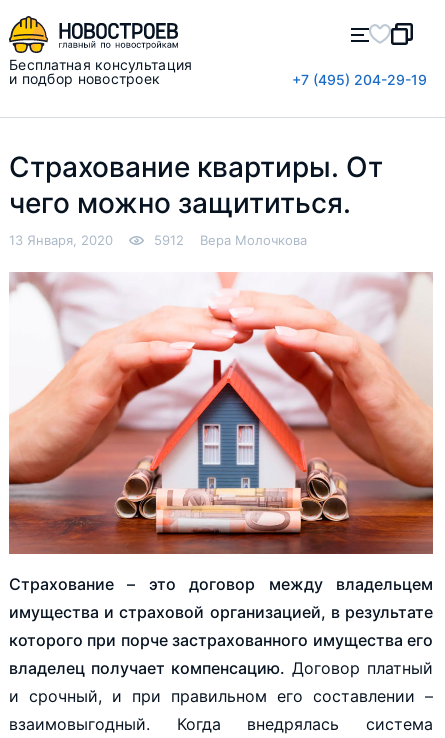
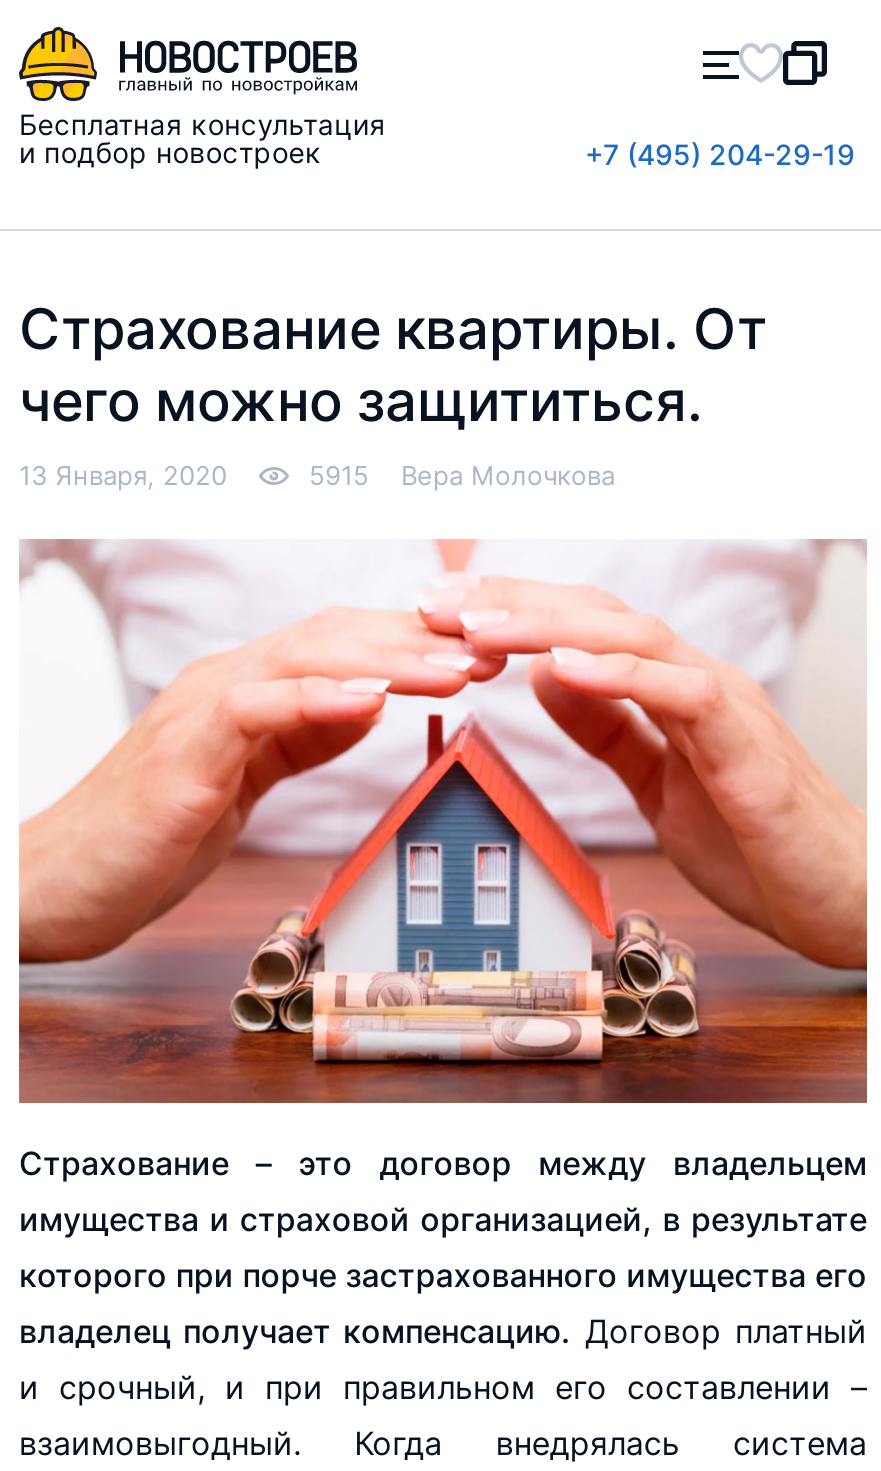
[150,232,307,248] 5912 Вера Молочкова -> [301,459,615,491] 5915 Вера Молочкова

